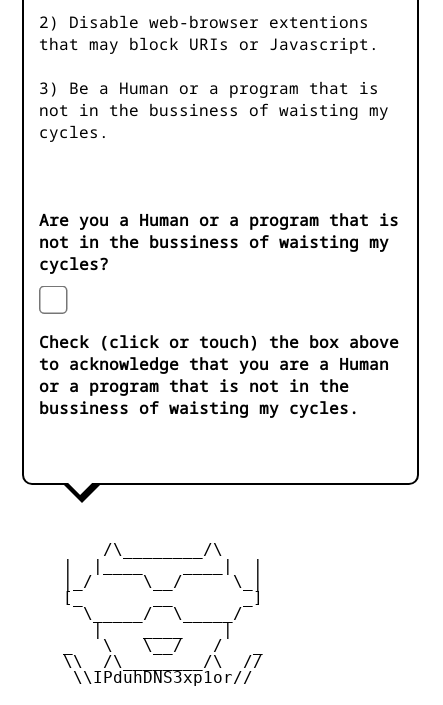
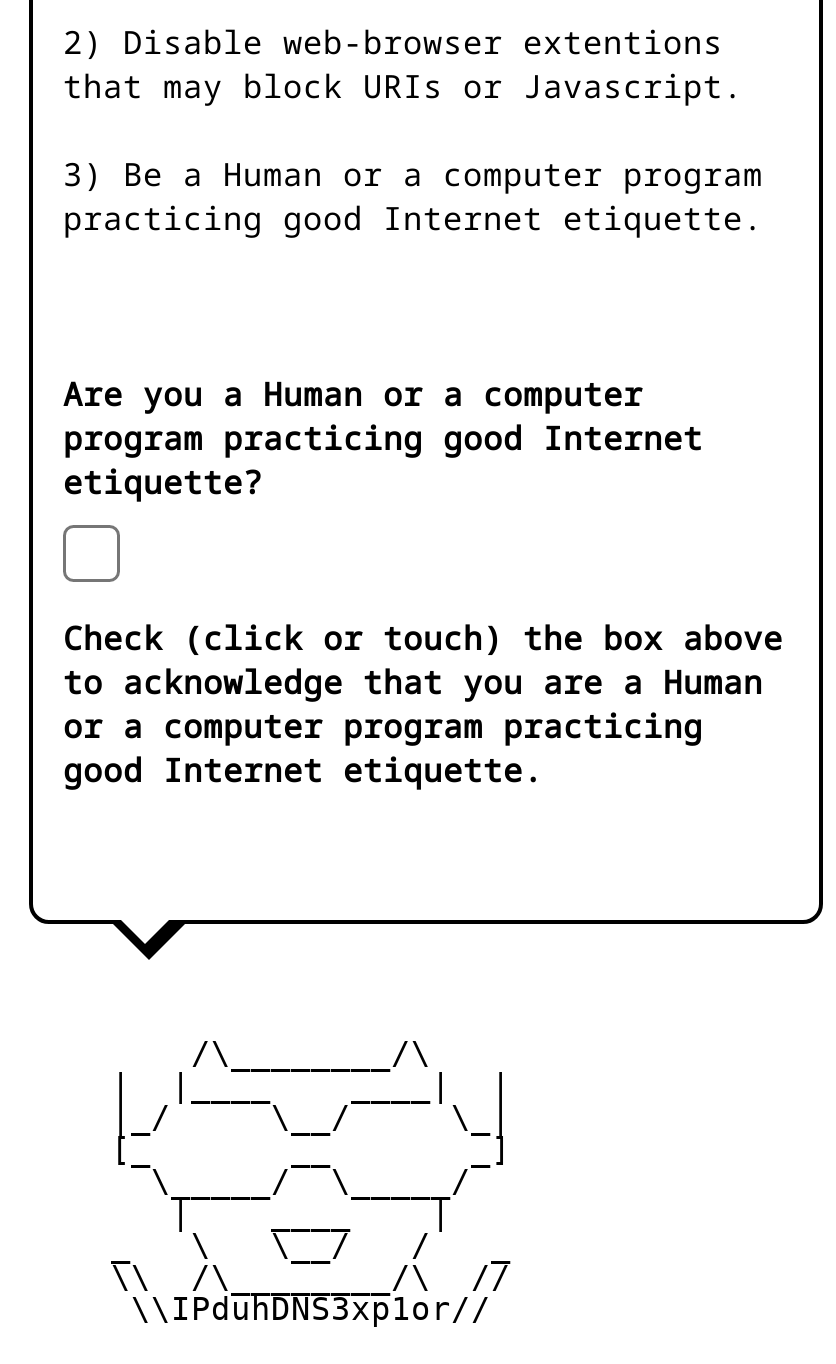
[39,77,389,143] 3) Be a Human or a program that is | not in the bussiness of waisting my | cycles. -> [63,152,763,240] 3) Be a Human or a computer program | practicing good Internet etiquette.
[39,209,399,275] Are you a Human or a program that is | not in the bussiness of waisting my | cycles? -> [63,372,703,504] Are you a Human or a computer | program practicing good Internet | etiquette?
[39,375,359,419] or a program that is not in the | bussiness of waisting my cycles. -> [63,704,703,792] or a computer program practicing | good Internet etiquette.

